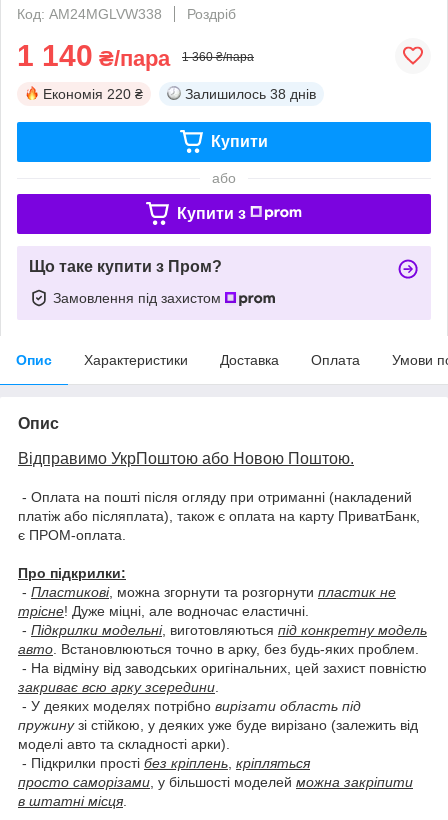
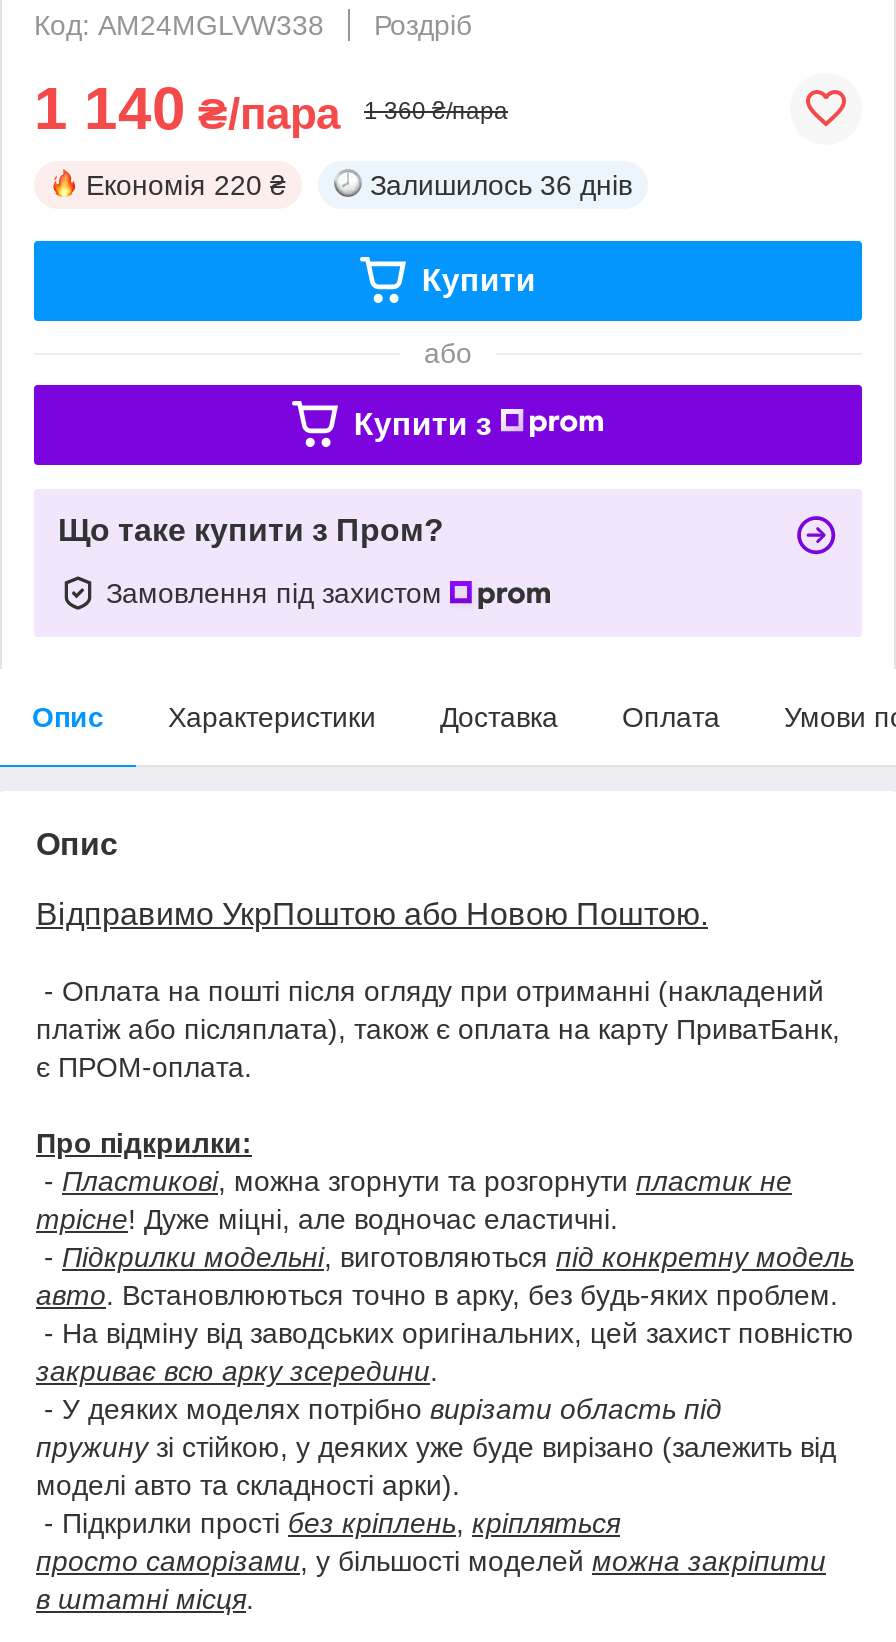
[185,86,316,102] Залишилось 38 днів -> [370,169,632,201] Залишилось 36 днів

